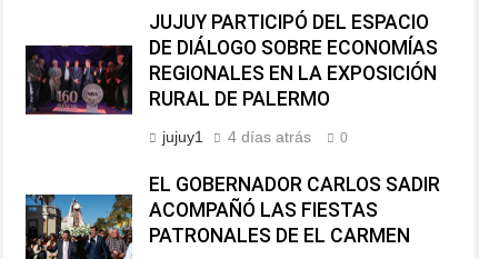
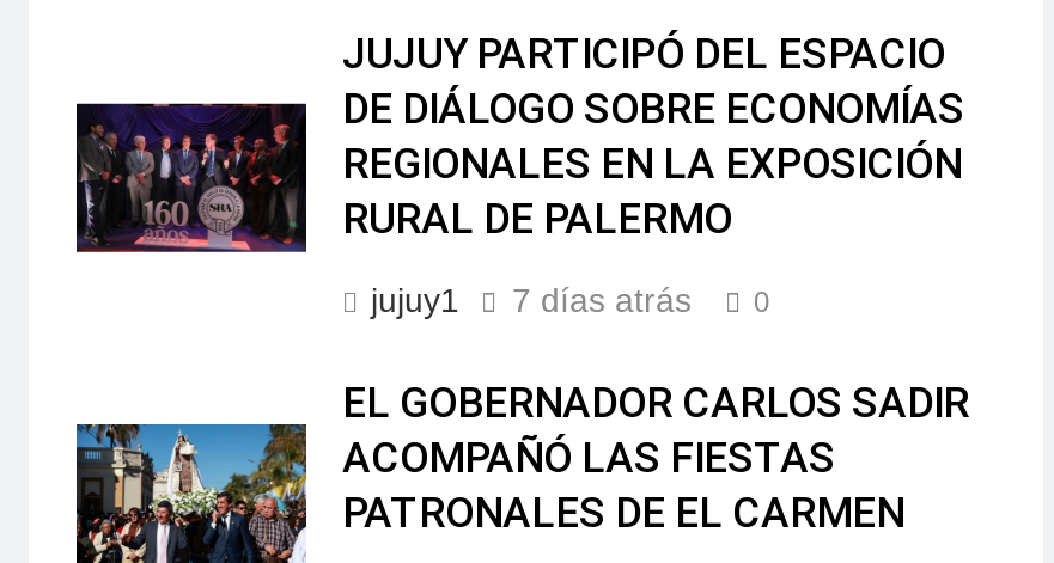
[162,128,348,146] jujuy1 4 días atrás 0 -> [371,281,770,320] jujuy1 7 días atrás 0

